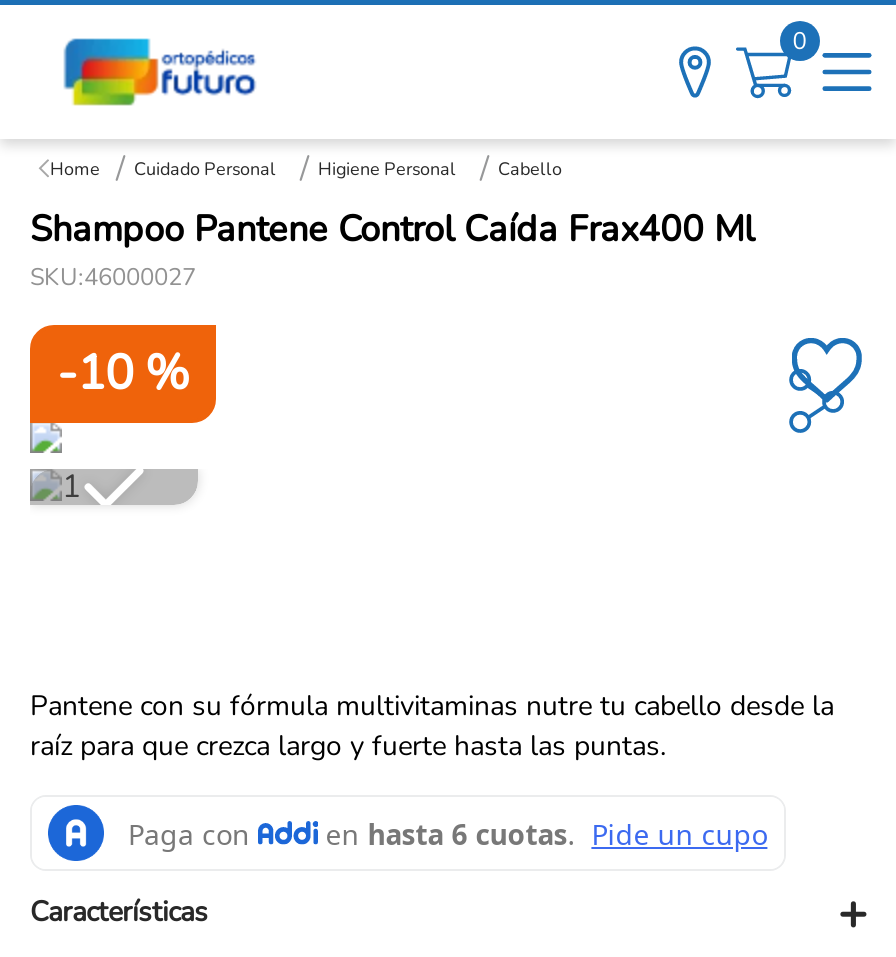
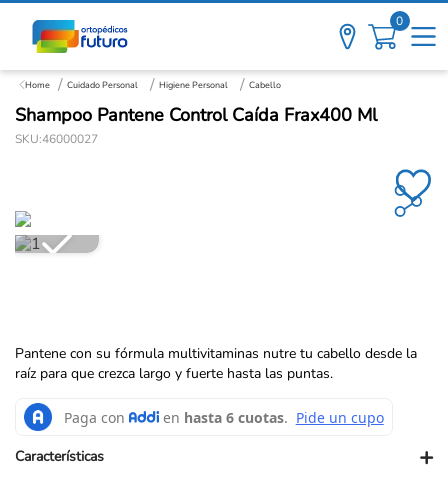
[57,341,189,405] -10 % -> none

